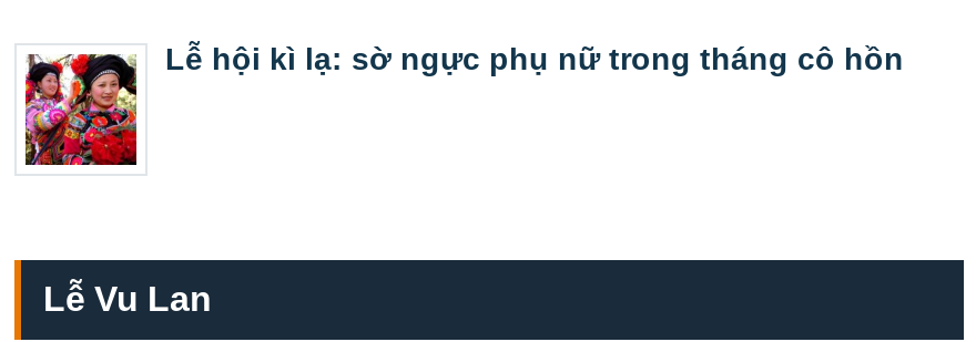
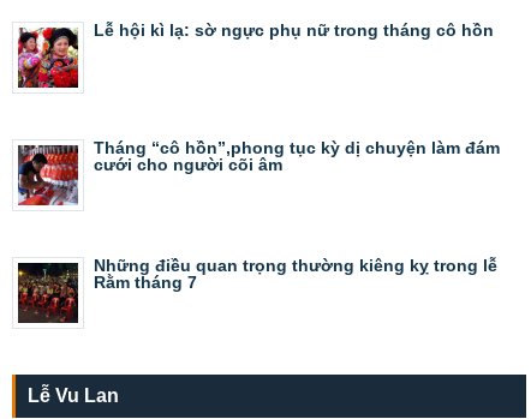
none -> [17,138,500,206] [image] | Tháng “cô hồn”,phong tục kỳ dị chuyện làm đám | cưới cho người cõi âm
none -> [17,256,497,324] [image] | Những điều quan trọng thường kiêng kỵ trong lễ | Rằm tháng 7

